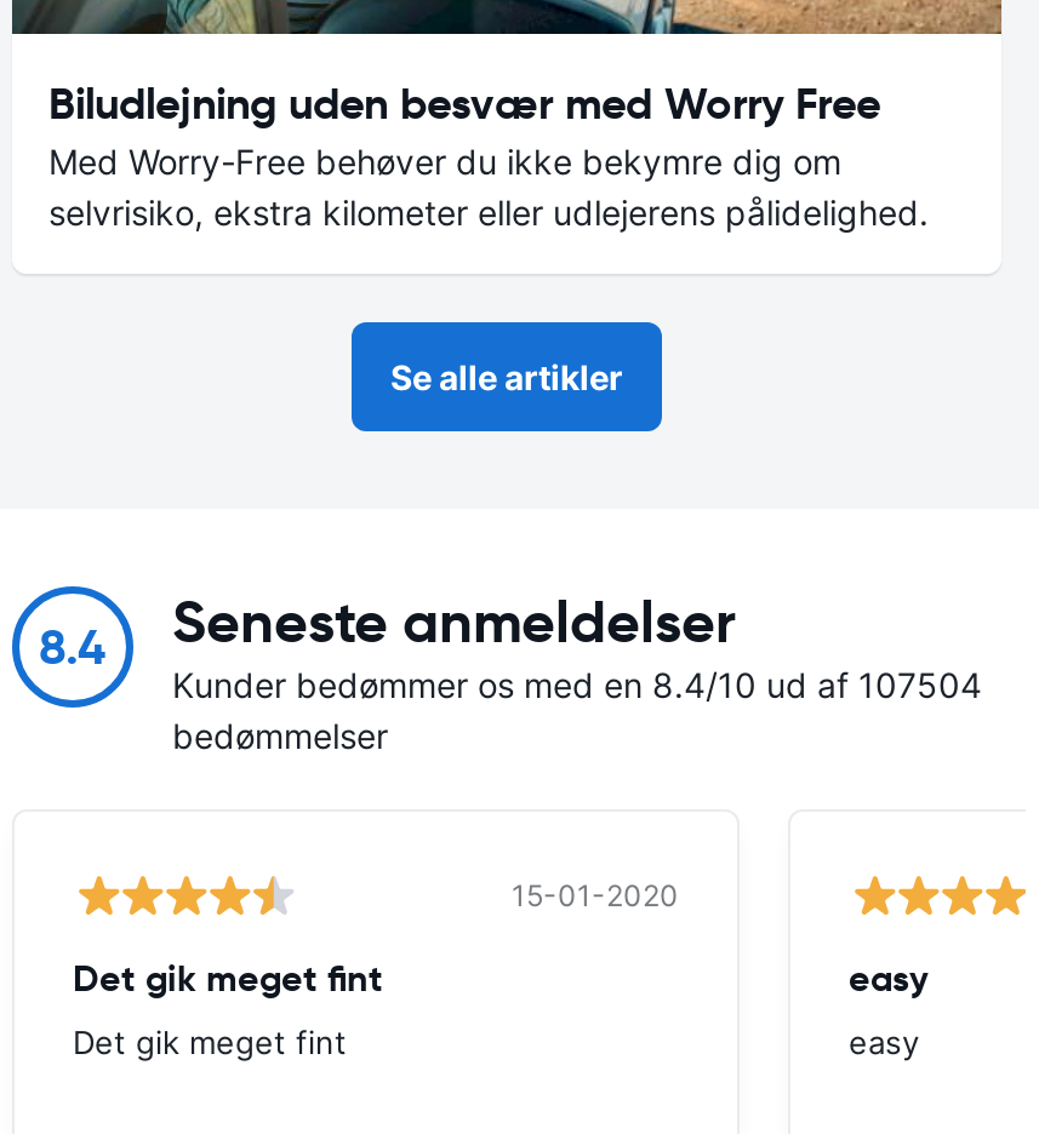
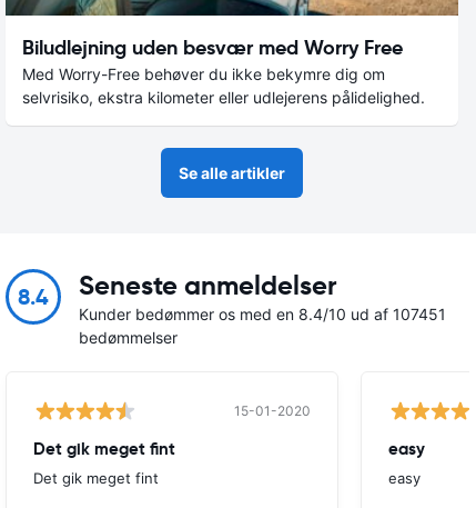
[172,664,982,705] Kunder bedømmer os med en 8.4/10 ud af 107504 -> [79,305,446,323] Kunder bedømmer os med en 8.4/10 ud af 107451

